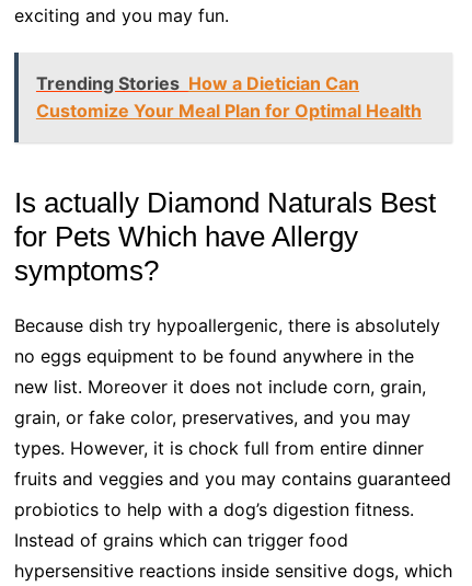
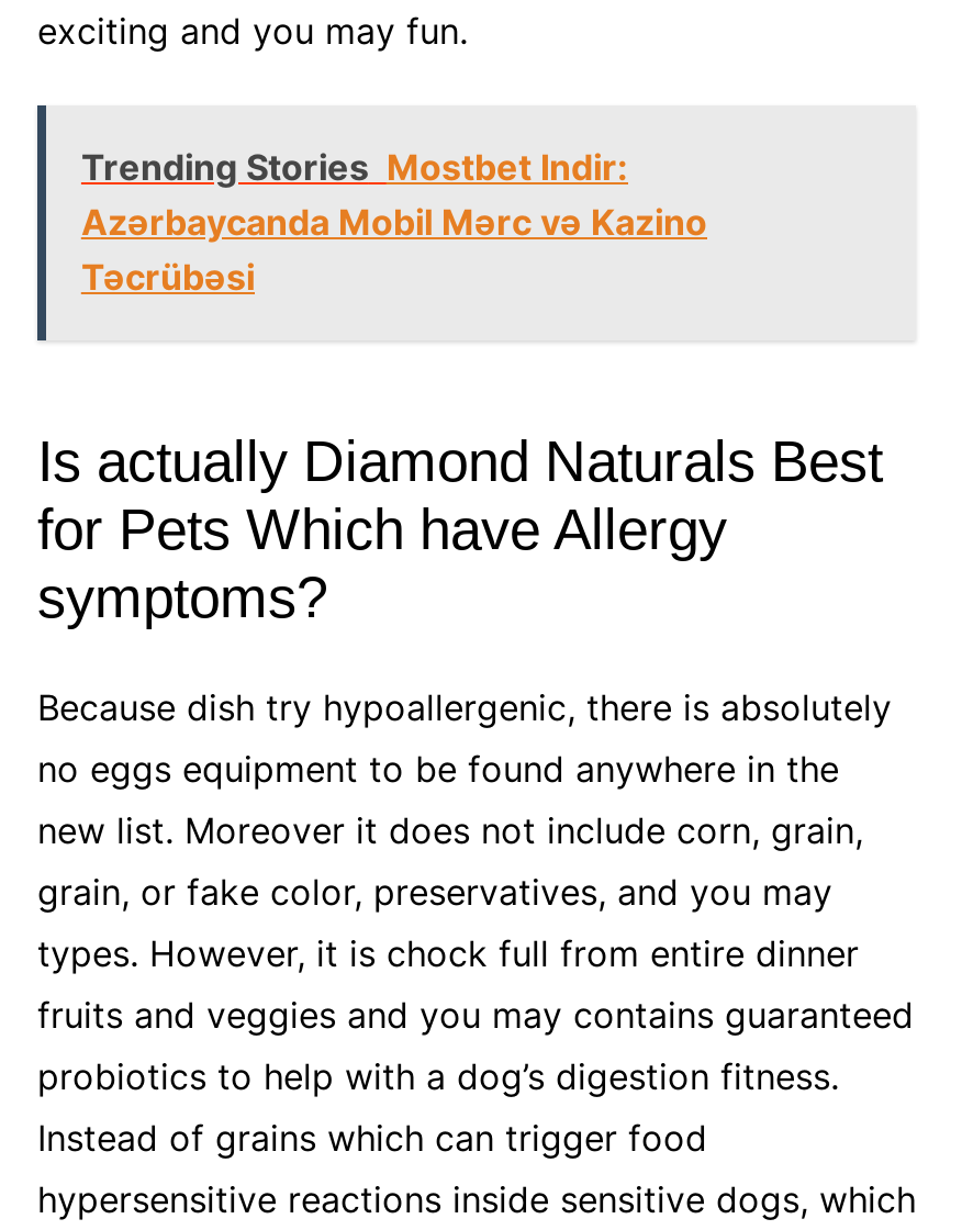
[36,72,422,122] Trending Stories How a Dietician Can | Customize Your Meal Plan for Optimal Health -> [81,145,707,299] Trending Stories Mostbet Indir: | Azərbaycanda Mobil Mərc və Kazino | Təcrübəsi

